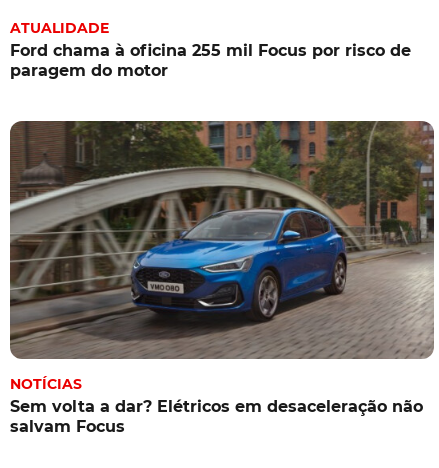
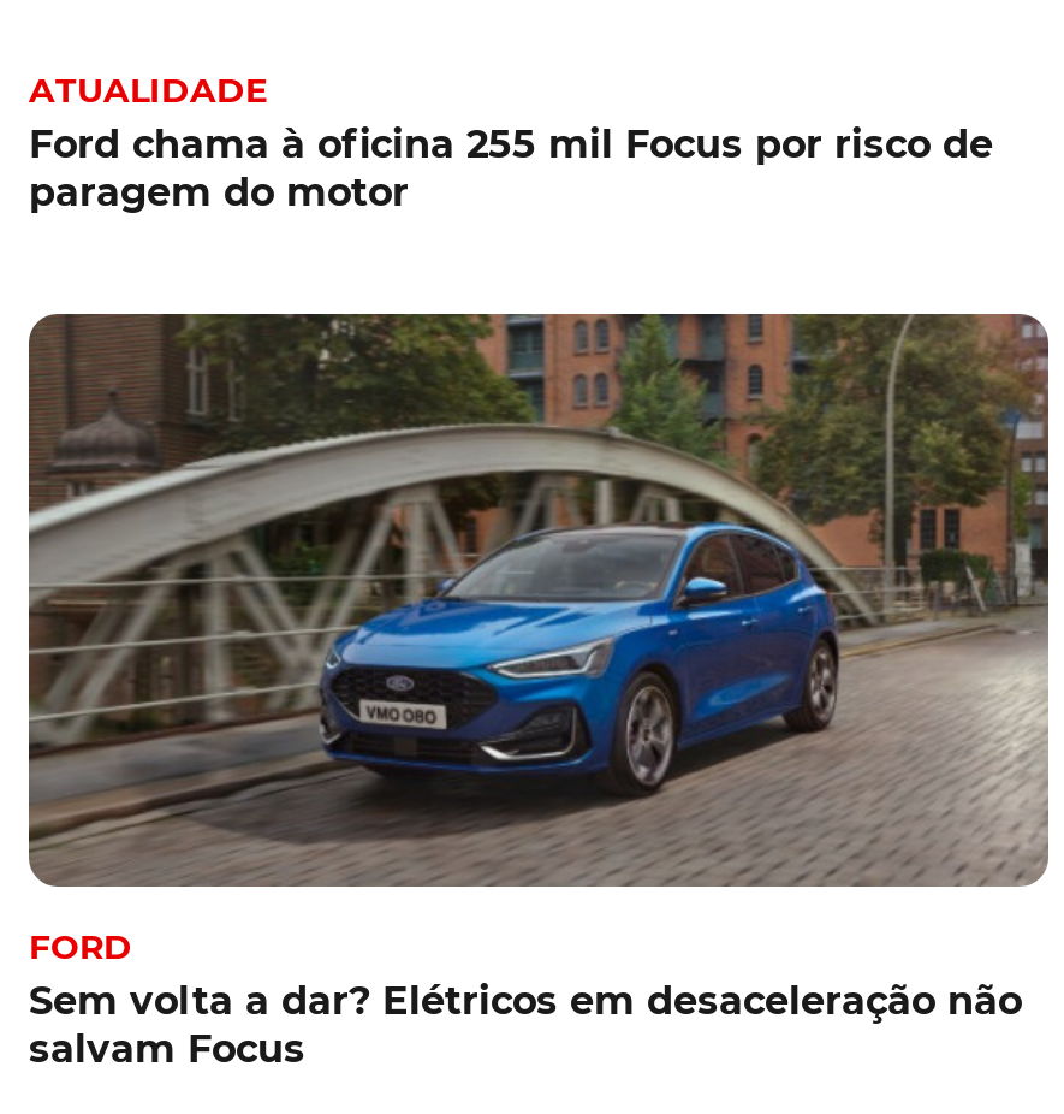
[10,375,82,393] NOTÍCIAS -> [29,925,132,968] FORD

